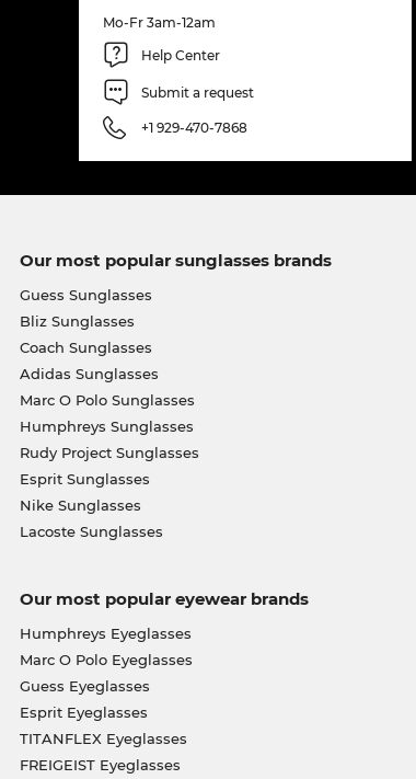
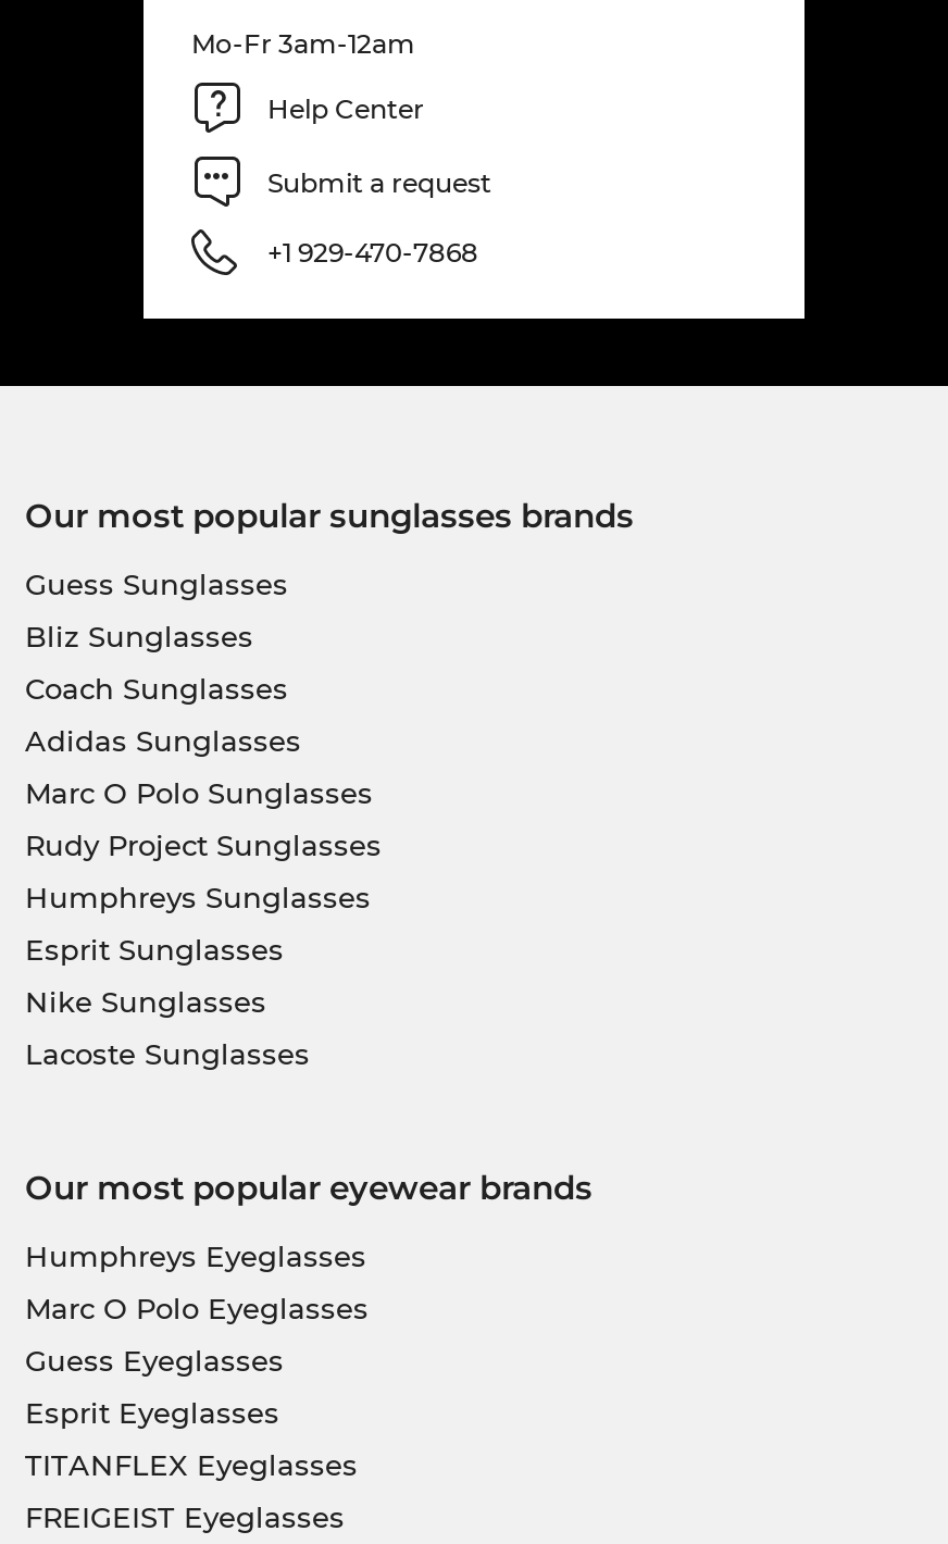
moved [19,418,193,435] -> [25,880,371,915]: Humphreys Sunglasses
moved [19,444,199,461] -> [25,828,382,862]: Rudy Project Sunglasses

